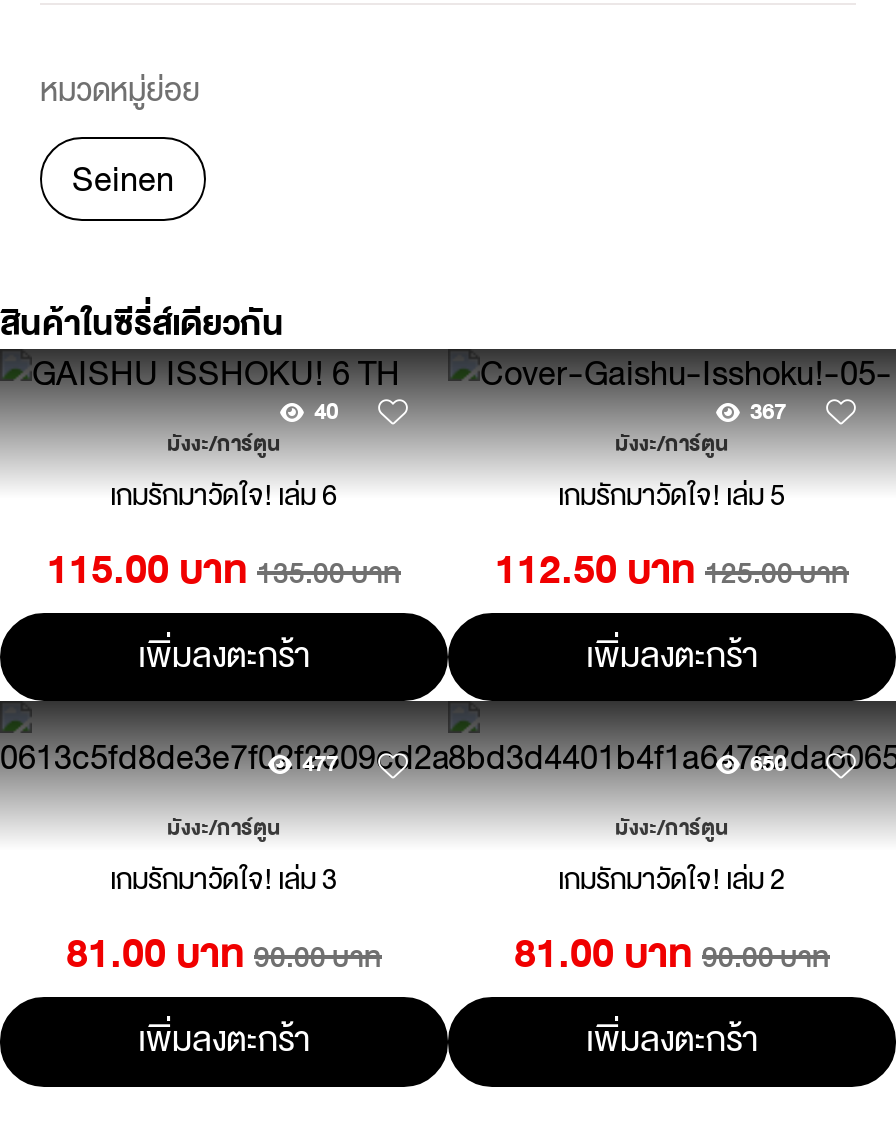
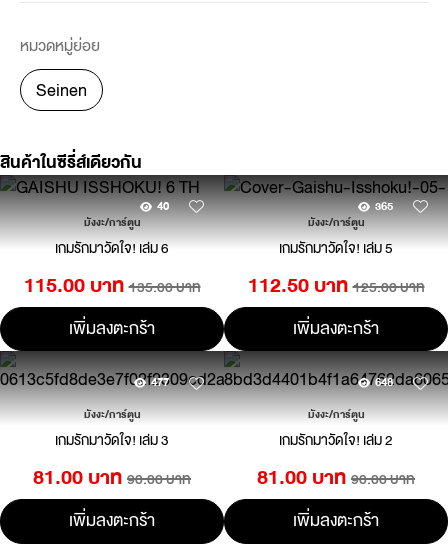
[750,392,786,430] 367 -> [375,196,393,215] 365
[750,745,786,783] 650 -> [375,373,393,392] 648

